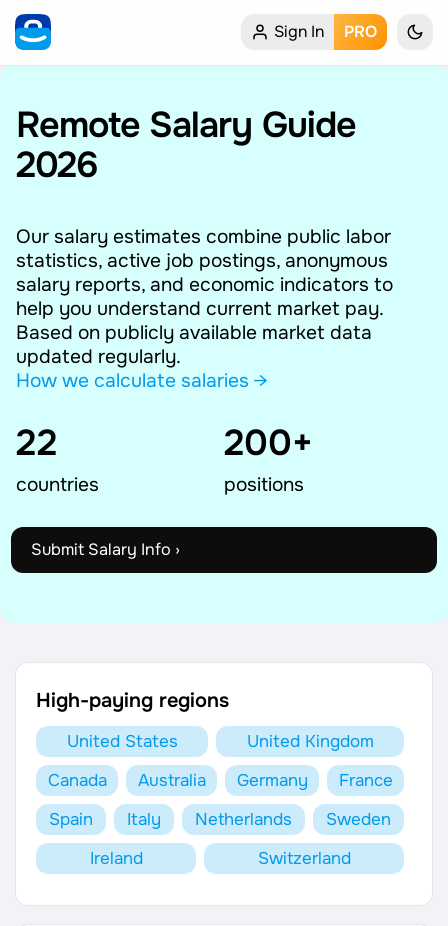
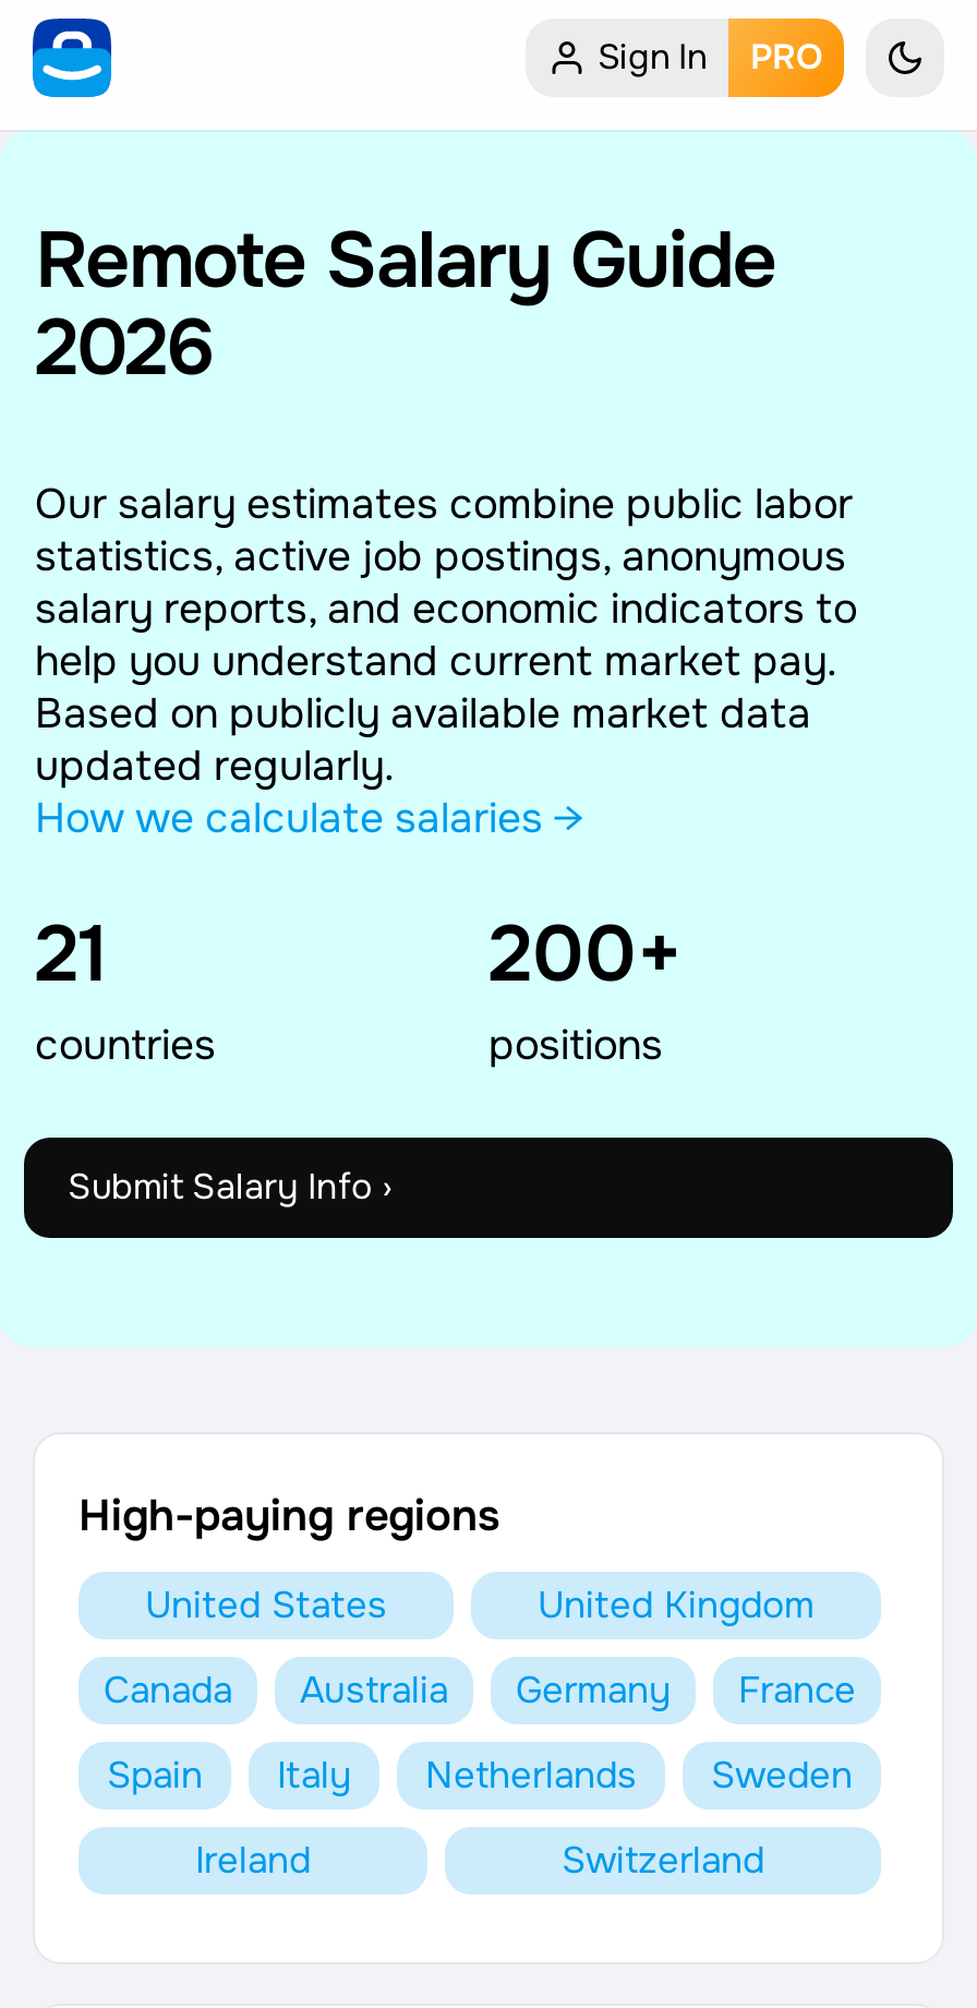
[16,420,57,466] 22 -> [35,904,109,1005] 21

